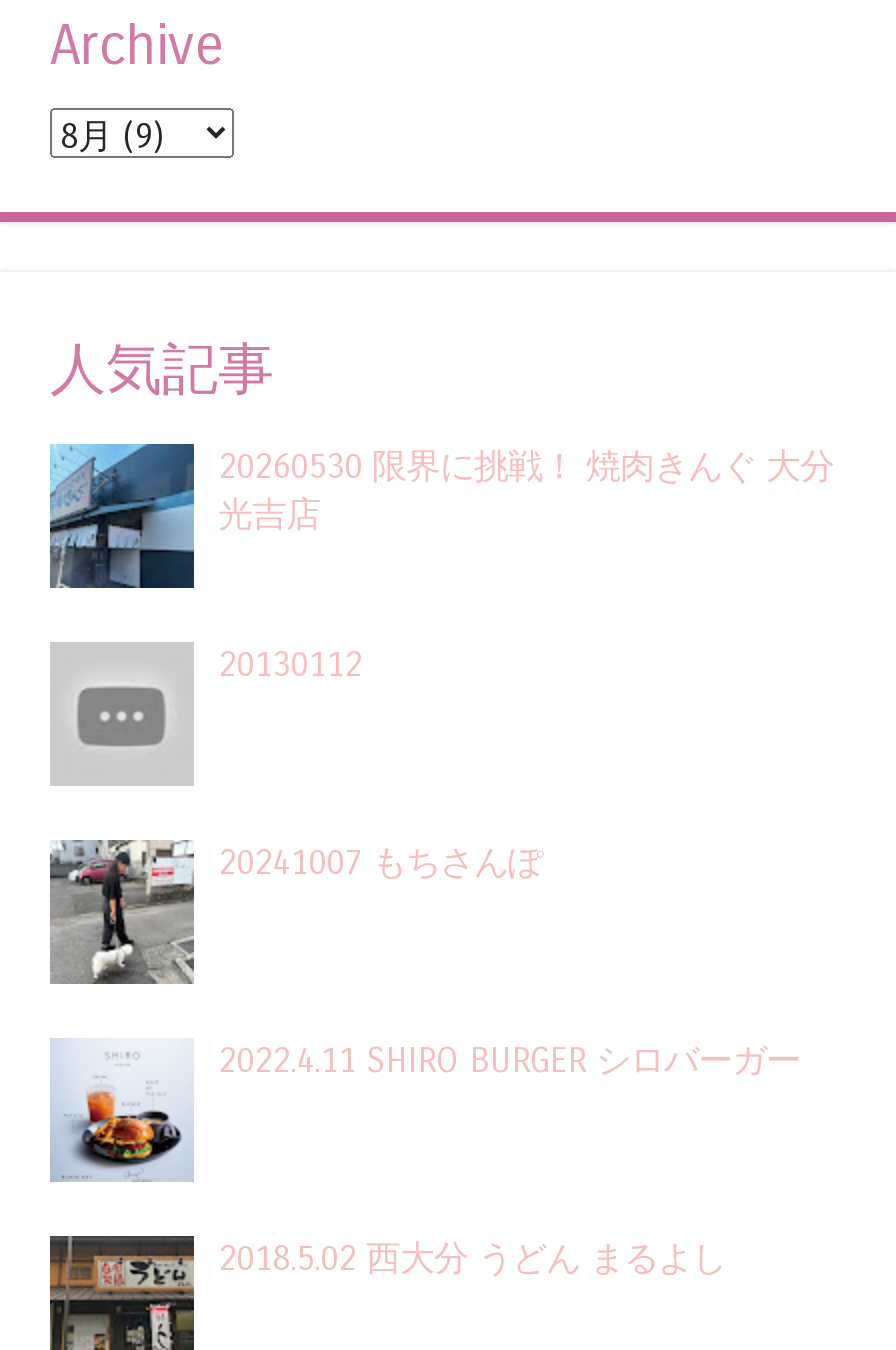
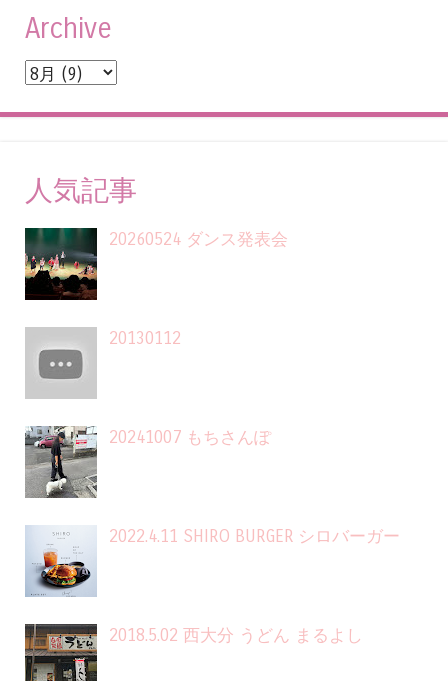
[48,442,834,590] [image] | 20260530 限界に挑戦！ 焼肉きんぐ 大分 | 光吉店 -> [24,227,288,301] [image] | 20260524 ダンス発表会

